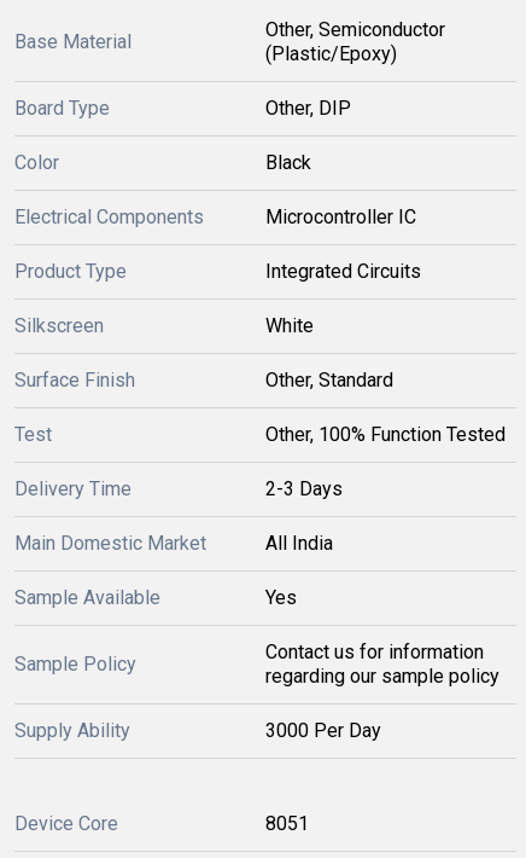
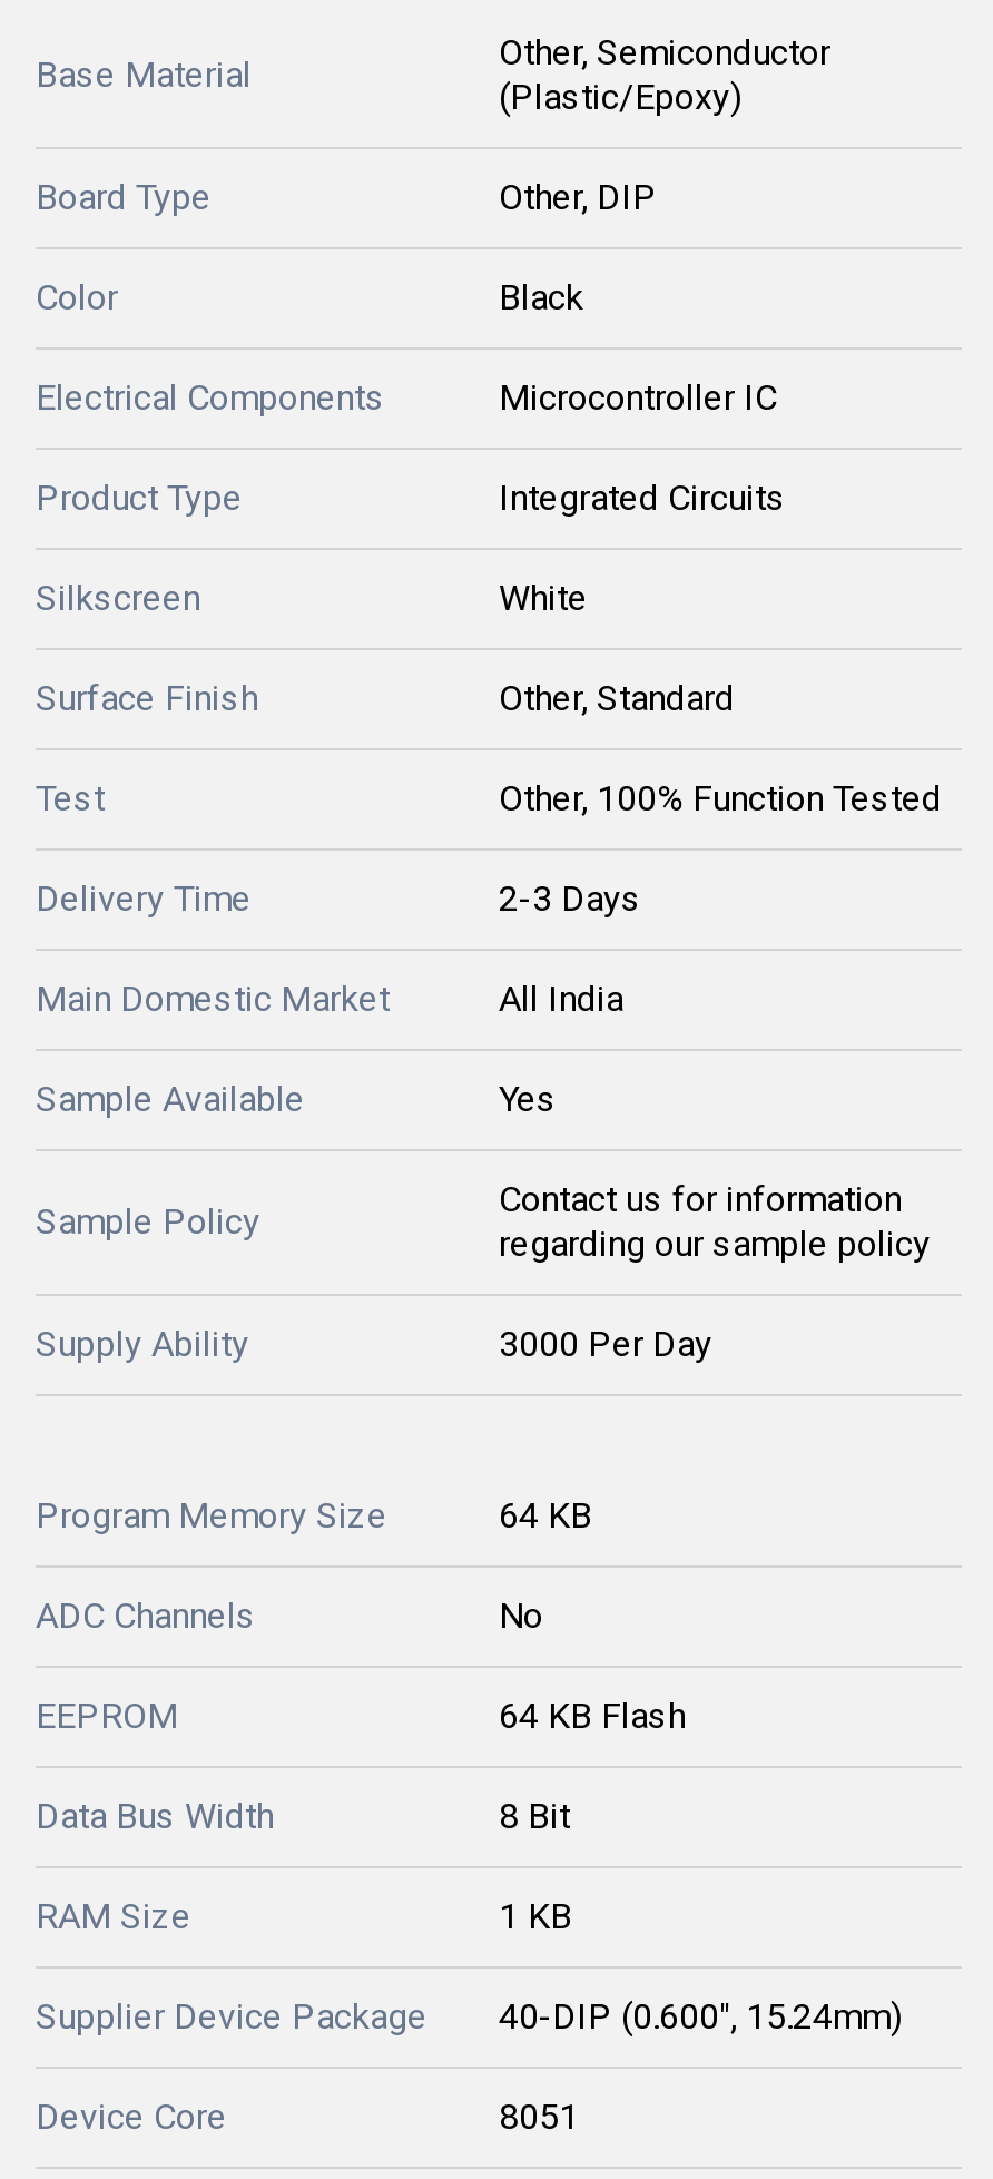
none -> [36,1494,902,2037] Program Memory Size | 64 KB | ADC Channels | No | EEPROM | 64 KB Flash | Data Bus Width | 8 Bit | RAM Size | 1 KB | Supplier Device Package | 40-DIP (0.600", 15.24mm)

